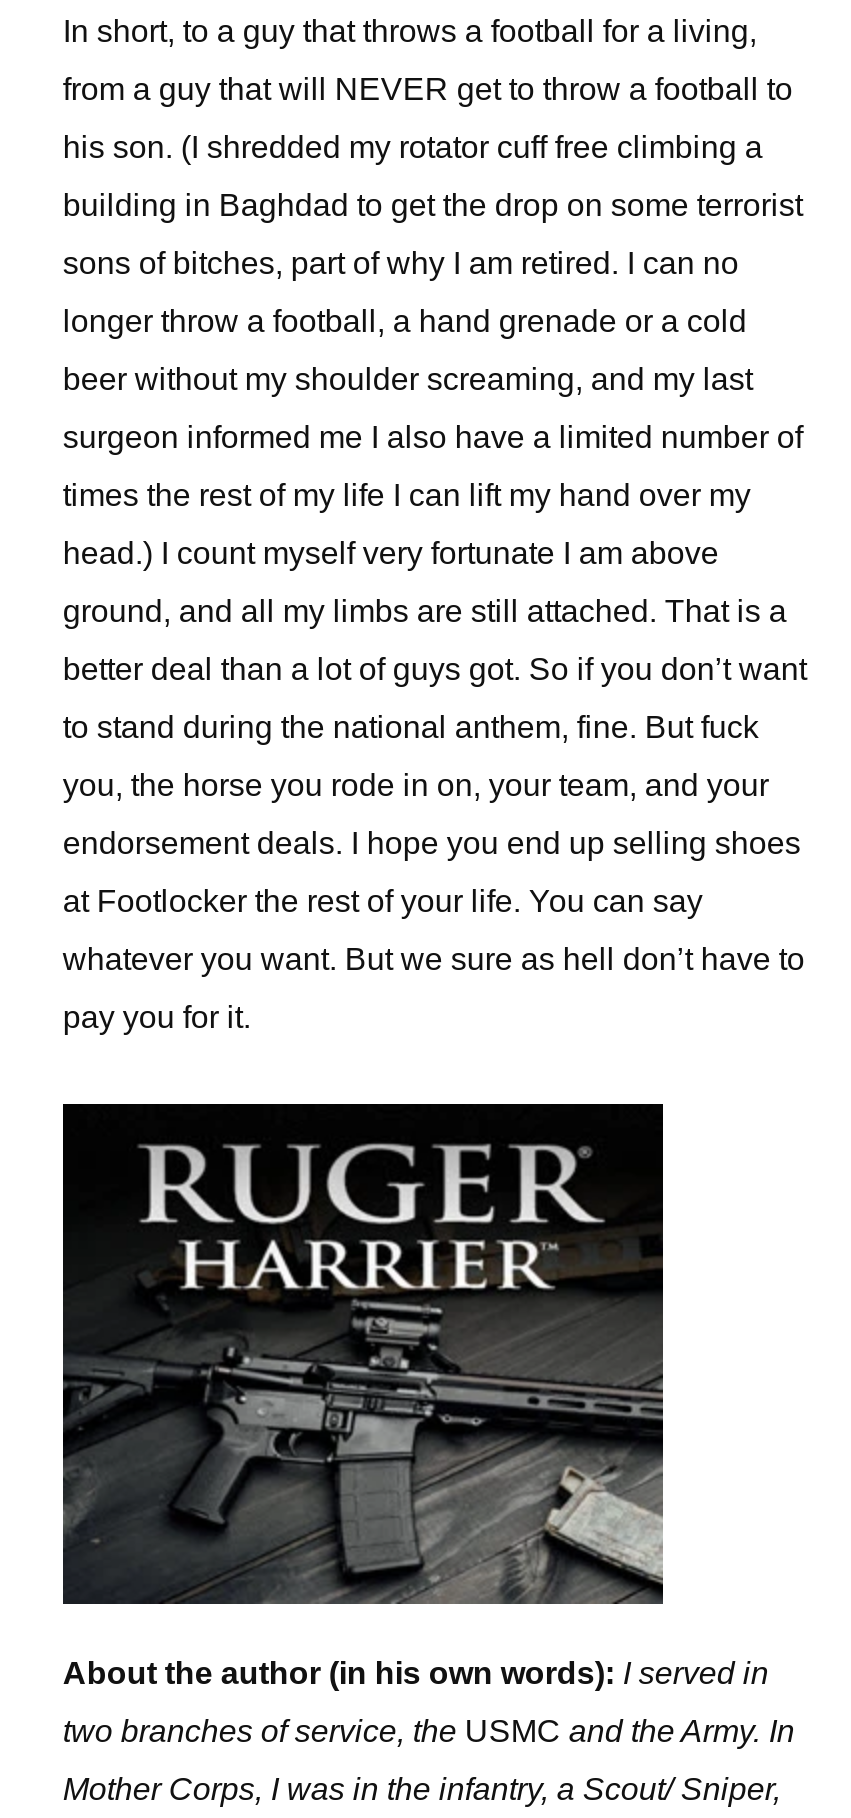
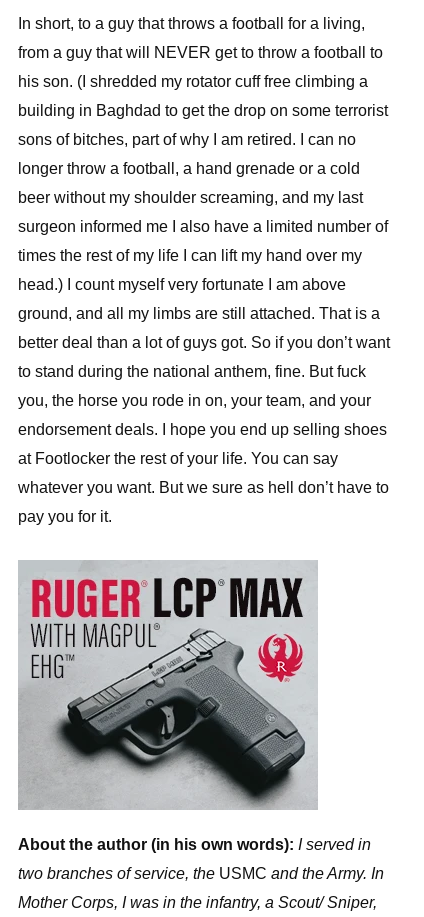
[61,1102,665,1604] [image] -> [18,560,318,809] [image]

